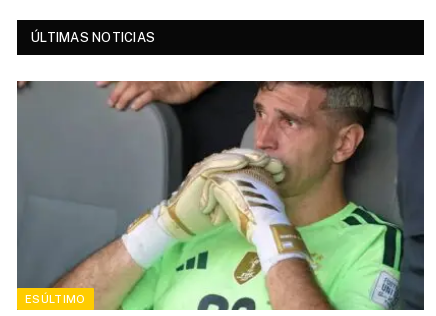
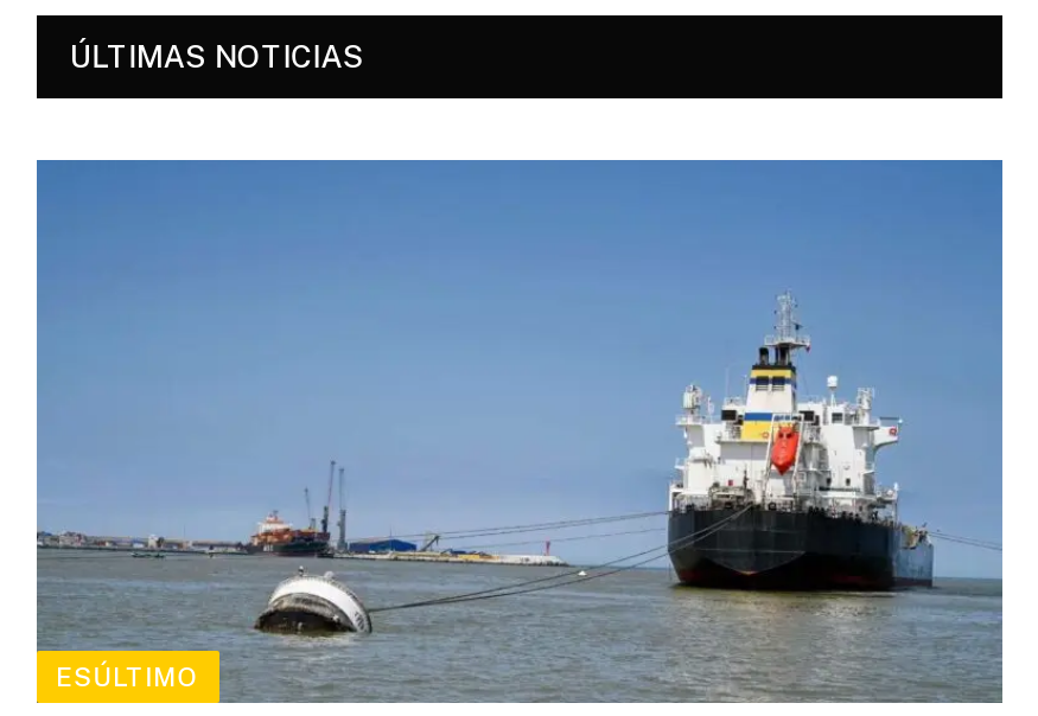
[16,80,425,310] [image] -> [34,158,1005,705] [image]

